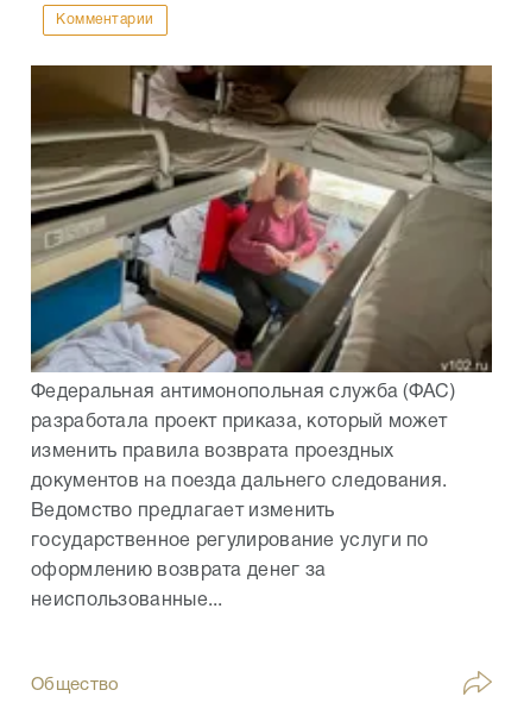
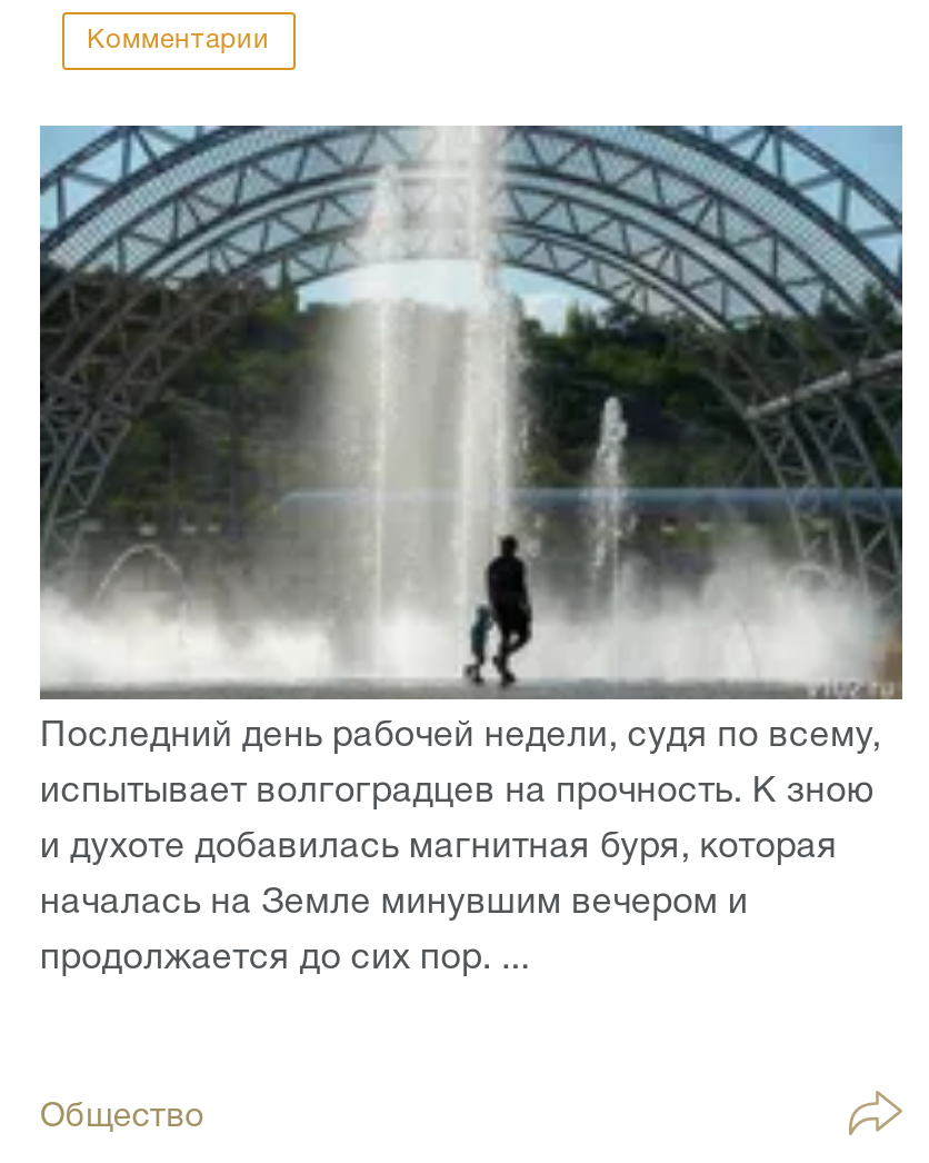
[30,64,493,610] [image] | Федеральная антимонопольная служба (ФАС) | разработала проект приказа, который может | изменить правила возврата проездных | документов на поезда дальнего следования. | Ведомство предлагает изменить | государственное регулирование услуги по | оформлению возврата денег за | неиспользованные... -> [38,123,905,976] [image] | Последний день рабочей недели, судя по всему, | испытывает волгоградцев на прочность. К зною | и духоте добавилась магнитная буря, которая | началась на Земле минувшим вечером и | продолжается до сих пор. ...

